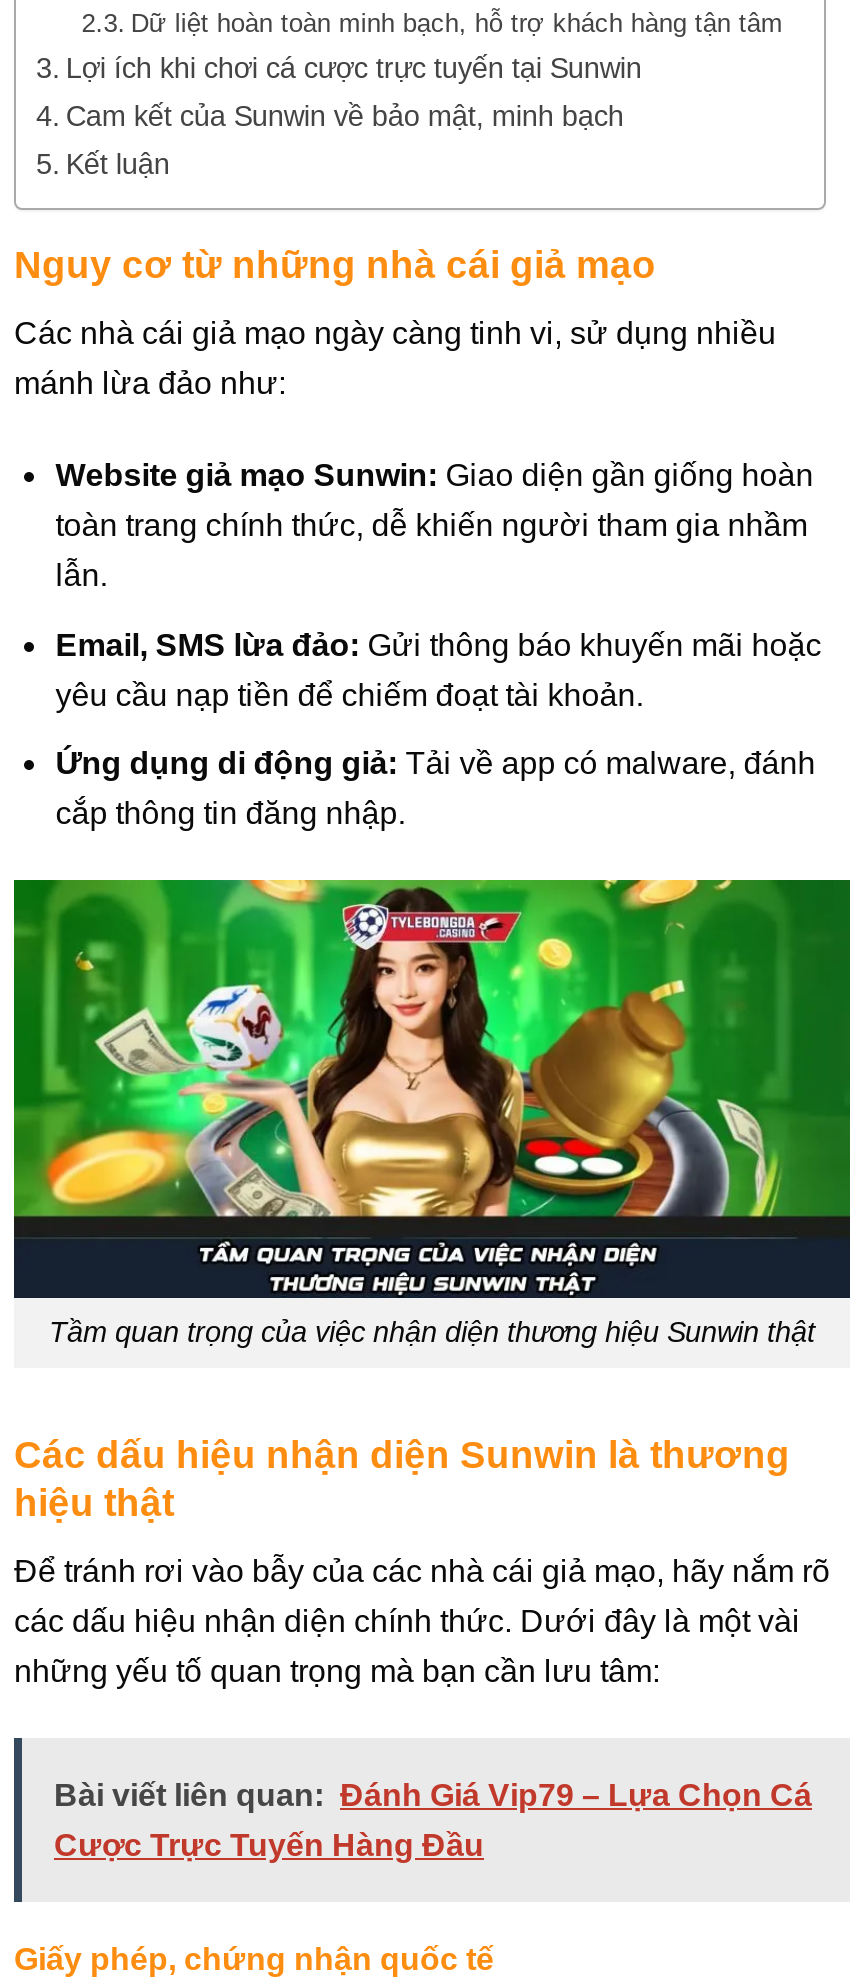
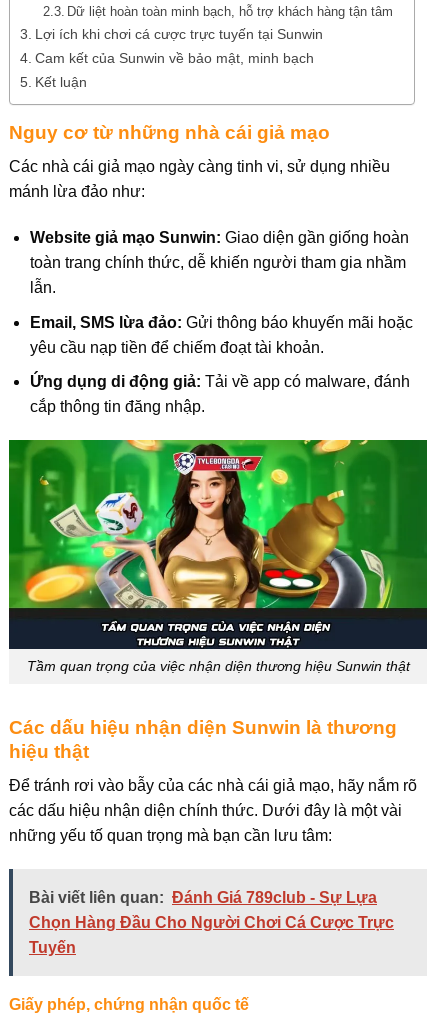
[54,1778,812,1862] Bài viết liên quan: Đánh Giá Vip79 – Lựa Chọn Cá | Cược Trực Tuyến Hàng Đầu -> [29,889,394,956] Bài viết liên quan: Đánh Giá 789club - Sự Lựa | Chọn Hàng Đầu Cho Người Chơi Cá Cược Trực | Tuyến

